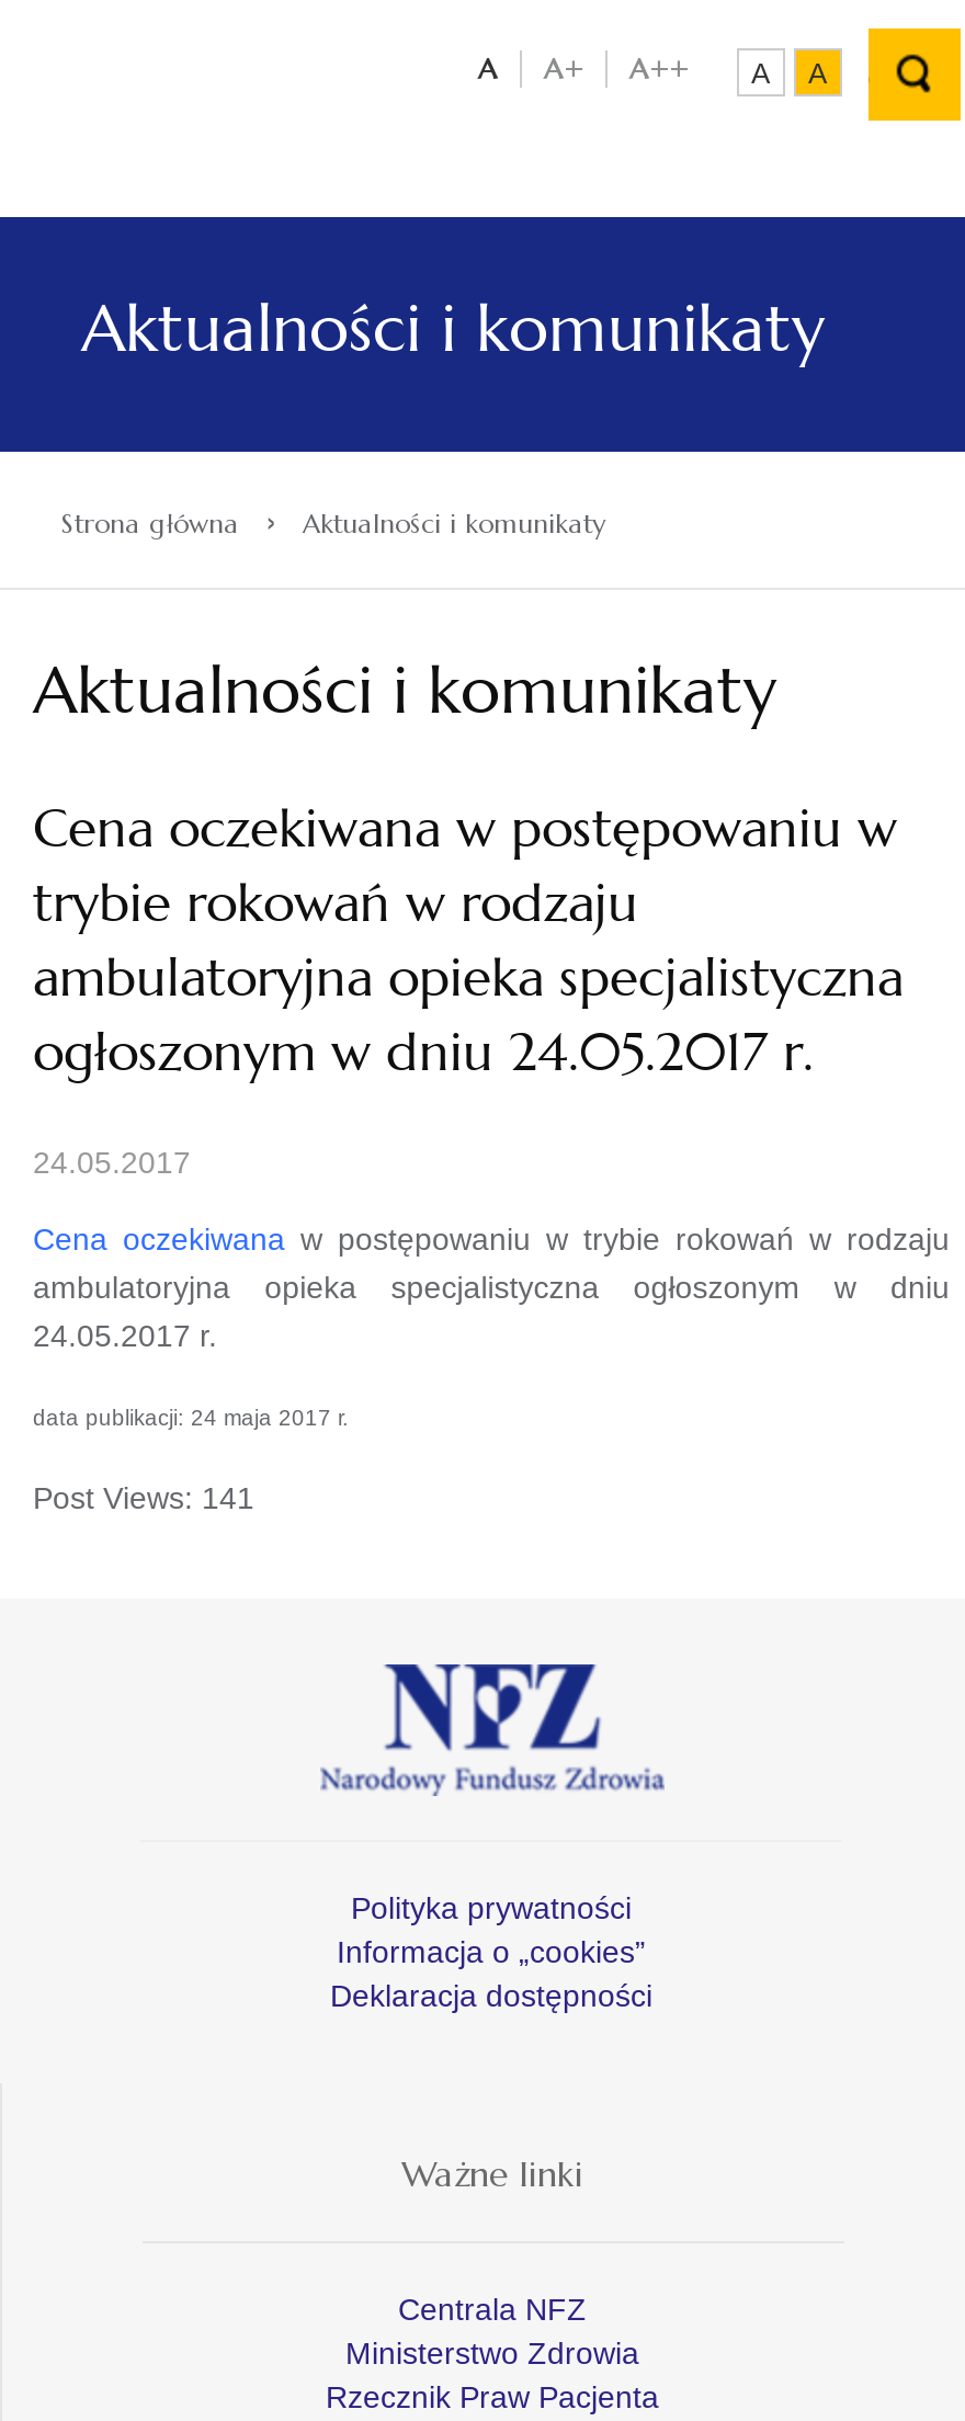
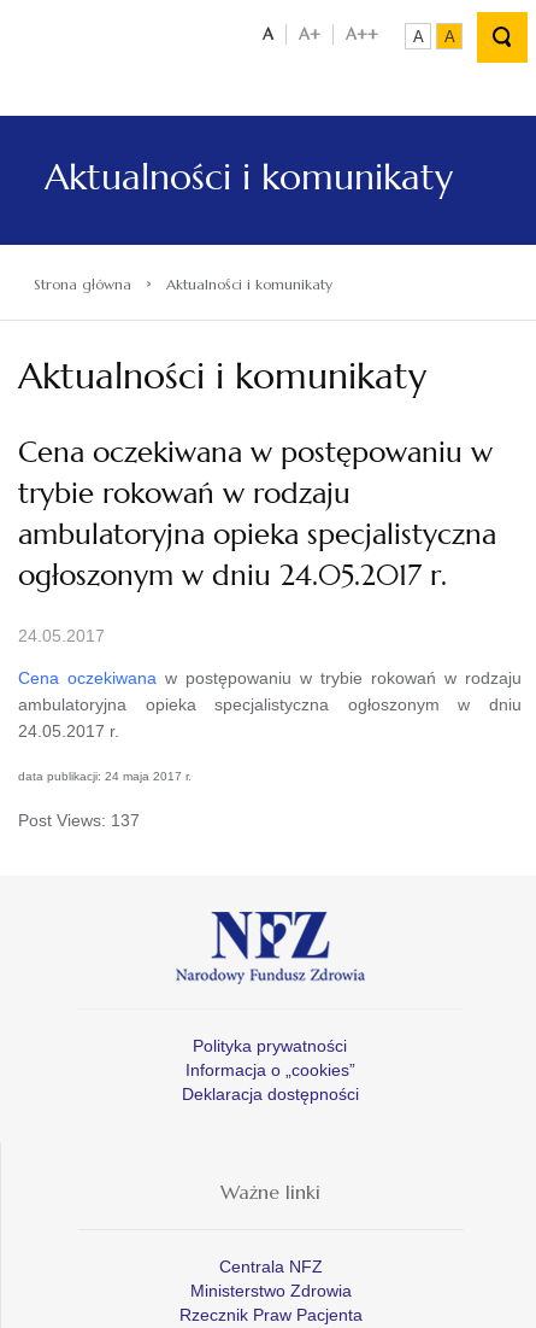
[33,1480,254,1515] Post Views: 141 -> [18,810,140,830] Post Views: 137

